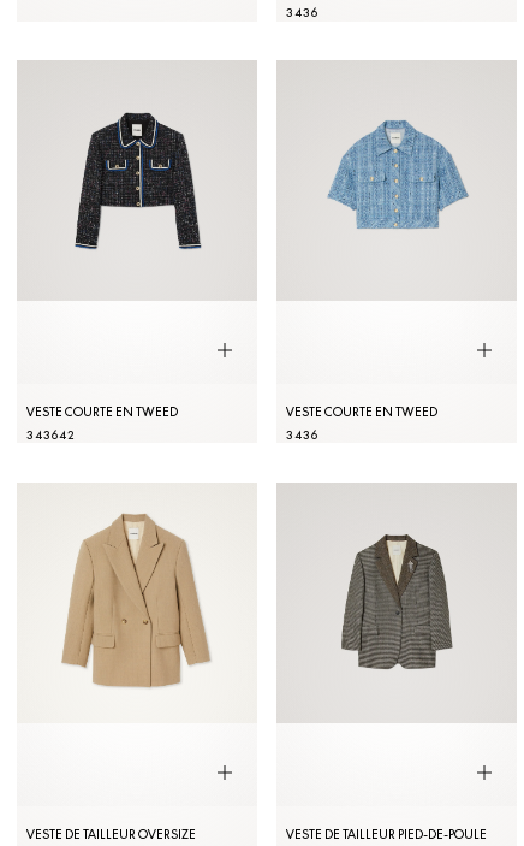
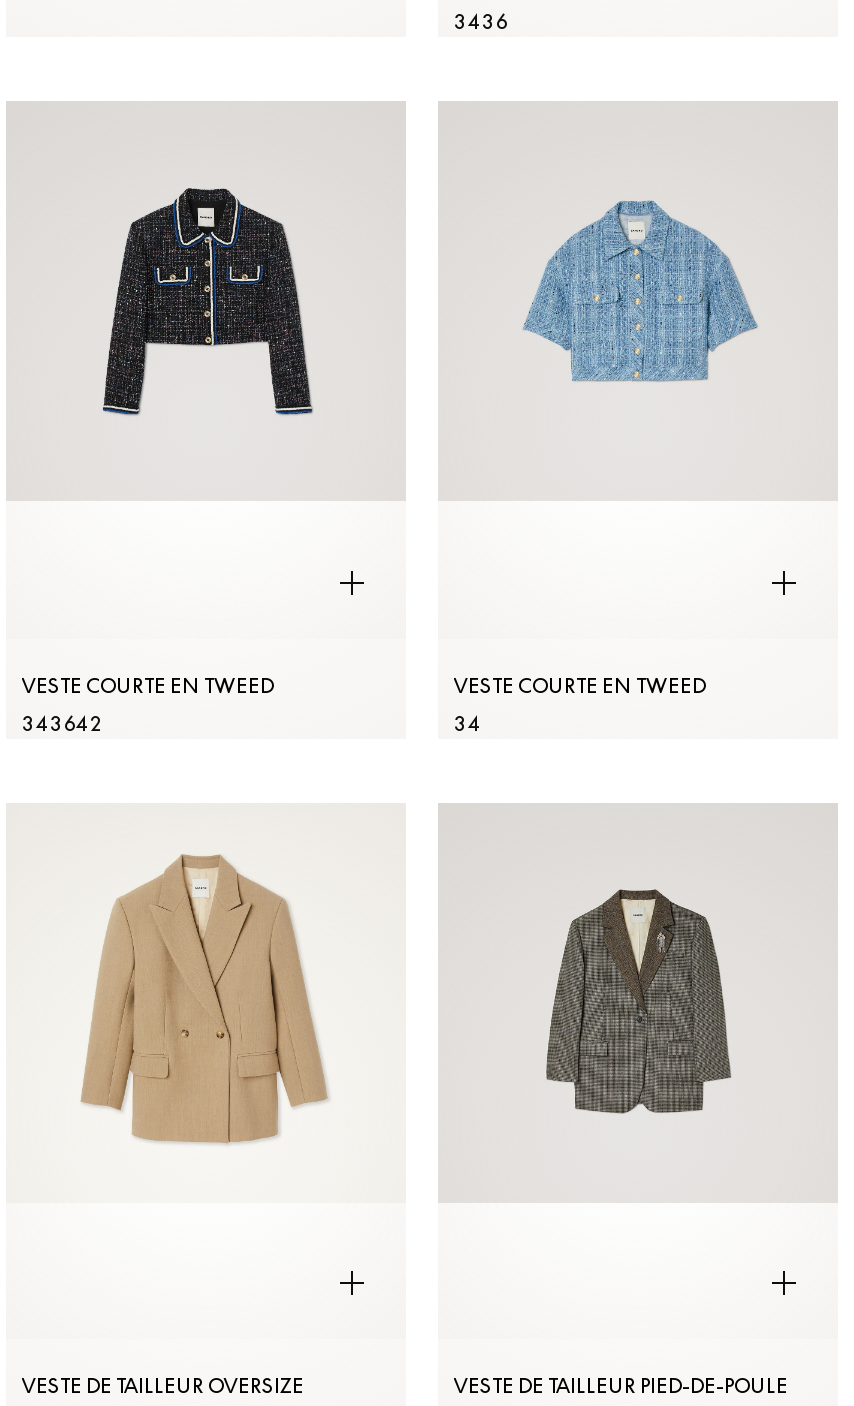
[286,427,318,442] 3436 -> [454,710,482,734] 34

